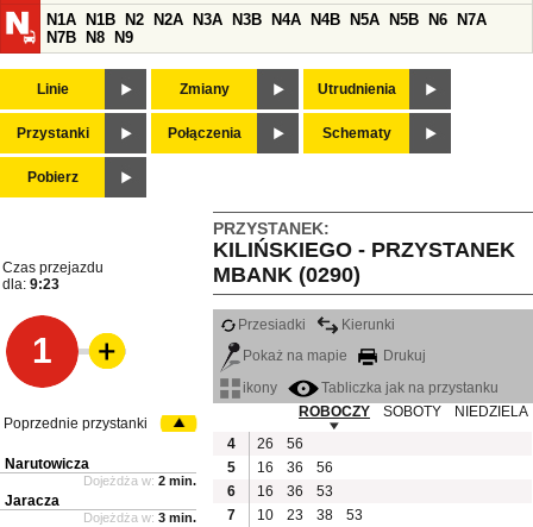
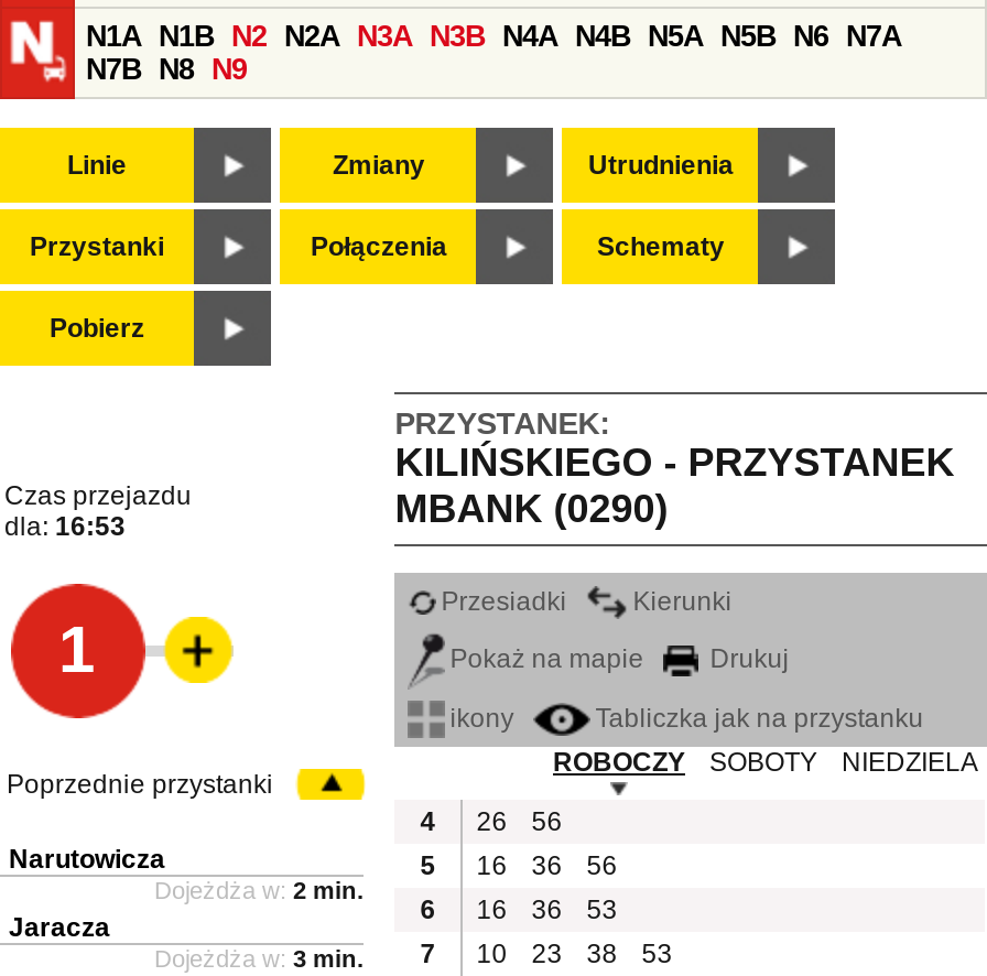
[2,276,59,293] dla: 9:23 -> [4,511,126,542] dla: 16:53

